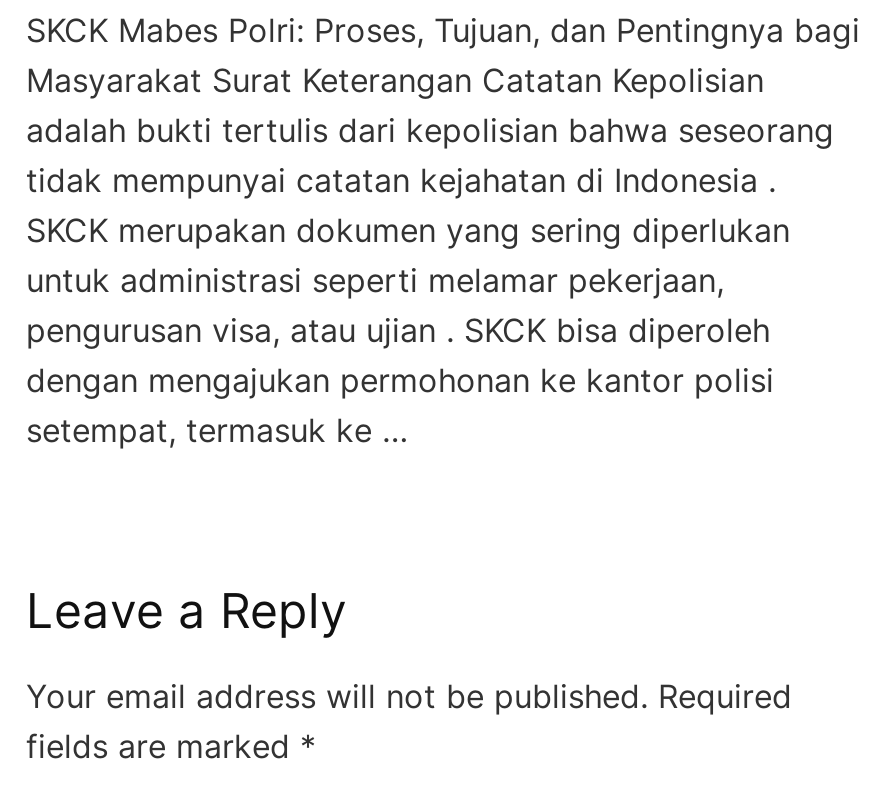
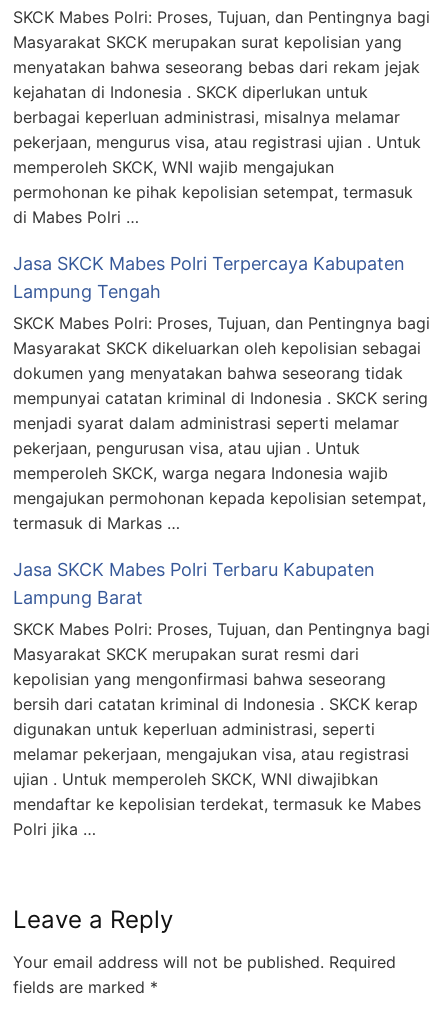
[26,60,834,450] Masyarakat Surat Keterangan Catatan Kepolisian | adalah bukti tertulis dari kepolisian bahwa seseorang | tidak mempunyai catatan kejahatan di Indonesia . | SKCK merupakan dokumen yang sering diperlukan | untuk administrasi seperti melamar pekerjaan, | pengurusan visa, atau ujian . SKCK bisa diperoleh | dengan mengajukan permohonan ke kantor polisi | setempat, termasuk ke … -> [13,32,430,839] Masyarakat SKCK merupakan surat kepolisian yang | menyatakan bahwa seseorang bebas dari rekam jejak | kejahatan di Indonesia . SKCK diperlukan untuk | berbagai keperluan administrasi, misalnya melamar | pekerjaan, mengurus visa, atau registrasi ujian . Untuk | memperoleh SKCK, WNI wajib mengajukan | permohonan ke pihak kepolisian setempat, termasuk | di Mabes Polri … | Jasa SKCK Mabes Polri Terpercaya Kabupaten | Lampung Tengah | SKCK Mabes Polri: Proses, Tujuan, dan Pentingnya bagi | Masyarakat SKCK dikeluarkan oleh kepolisian sebagai | dokumen yang menyatakan bahwa seseorang tidak | mempunyai catatan kriminal di Indonesia . SKCK sering | menjadi syarat dalam administrasi seperti melamar | pekerjaan, pengurusan visa, atau ujian . Untuk | memperoleh SKCK, warga negara Indonesia wajib | mengajukan permohonan kepada kepolisian setempat, | termasuk di Markas … | Jasa SKCK Mabes Polri Terbaru Kabupaten | Lampung Barat | SKCK Mabes Polri: Proses, Tujuan, dan Pentingnya bagi | Masyarakat SKCK merupakan surat resmi dari | kepolisian yang mengonfirmasi bahwa seseorang | bersih dari catatan kriminal di Indonesia . SKCK kerap | digunakan untuk keperluan administrasi, seperti | melamar pekerjaan, mengajukan visa, atau registrasi | ujian . Untuk memperoleh SKCK, WNI diwajibkan | mendaftar ke kepolisian terdekat, termasuk ke Mabes | Polri jika …

